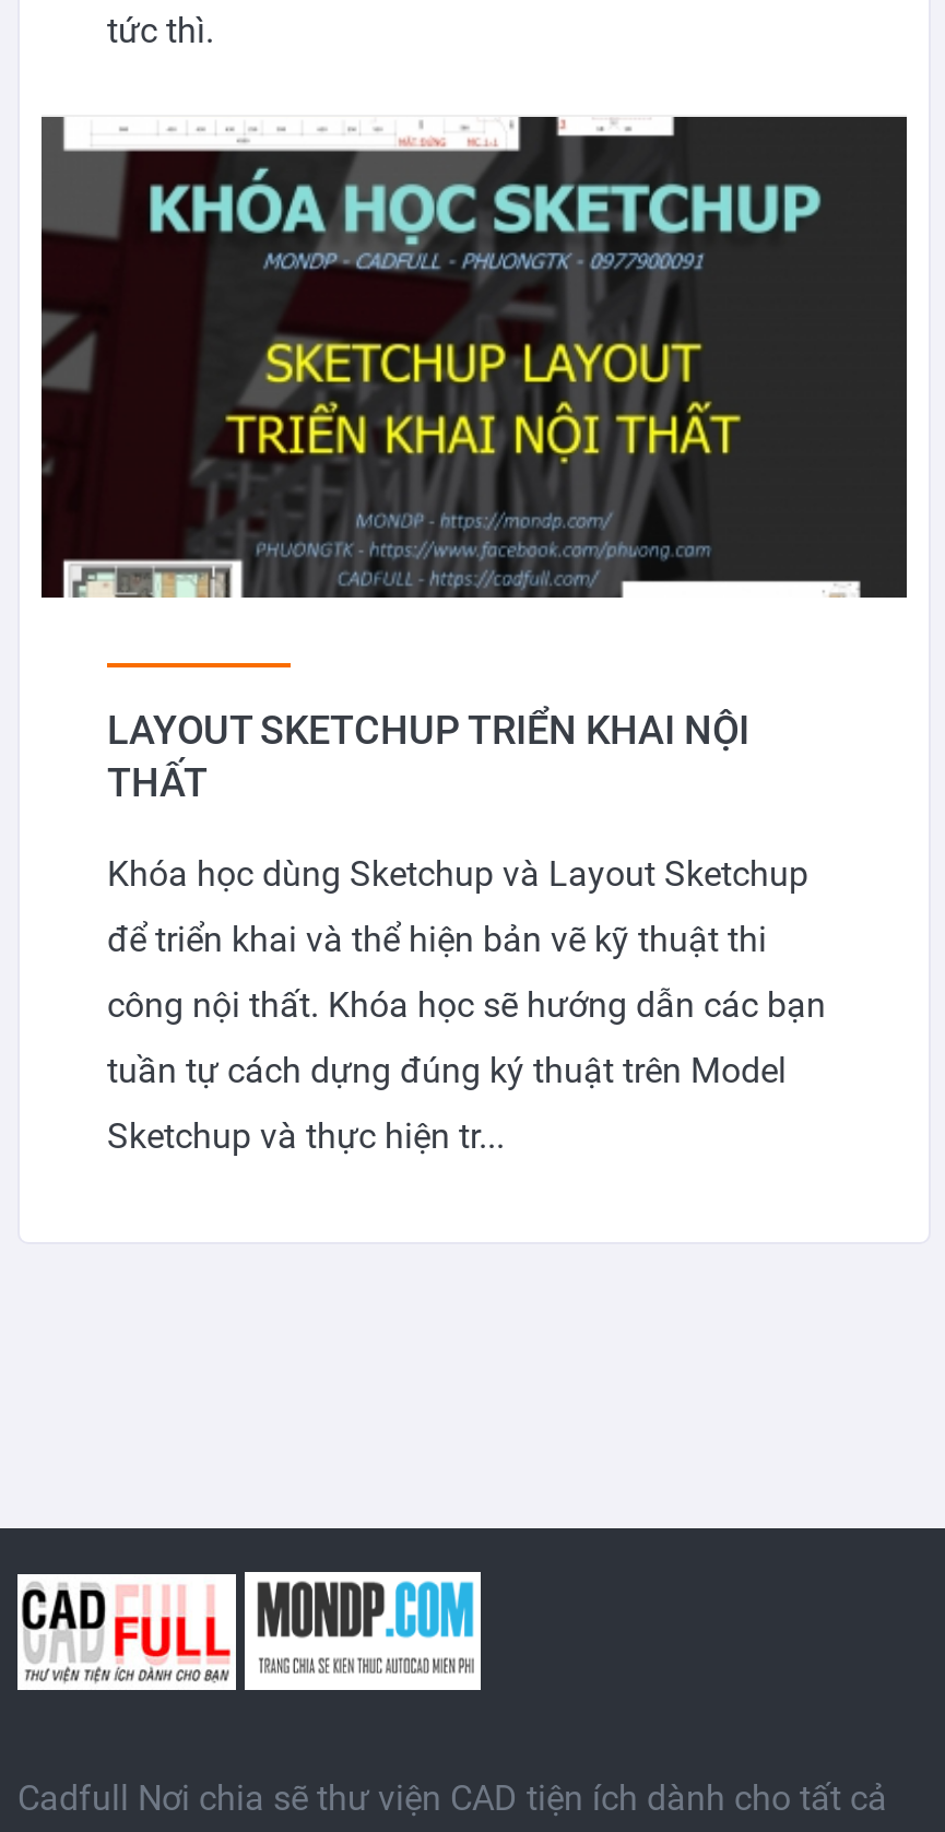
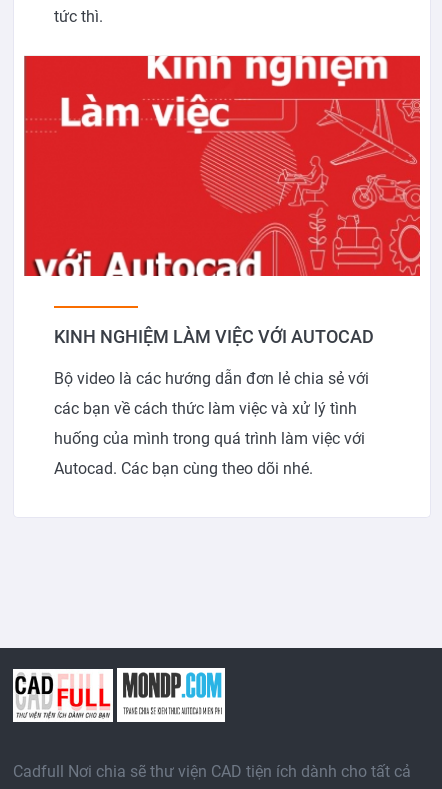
[39,115,909,600] [image] -> [23,55,421,277] [image]
[107,708,826,1158] LAYOUT SKETCHUP TRIỂN KHAI NỘI | THẤT | Khóa học dùng Sketchup và Layout Sketchup | để triển khai và thể hiện bản vẽ kỹ thuật thi | công nội thất. Khóa học sẽ hướng dẫn các bạn | tuần tự cách dựng đúng ký thuật trên Model | Sketchup và thực hiện tr... -> [54,326,374,478] KINH NGHIỆM LÀM VIỆC VỚI AUTOCAD | Bộ video là các hướng dẫn đơn lẻ chia sẻ với | các bạn về cách thức làm việc và xử lý tình | huống của mình trong quá trình làm việc với | Autocad. Các bạn cùng theo dõi nhé.

